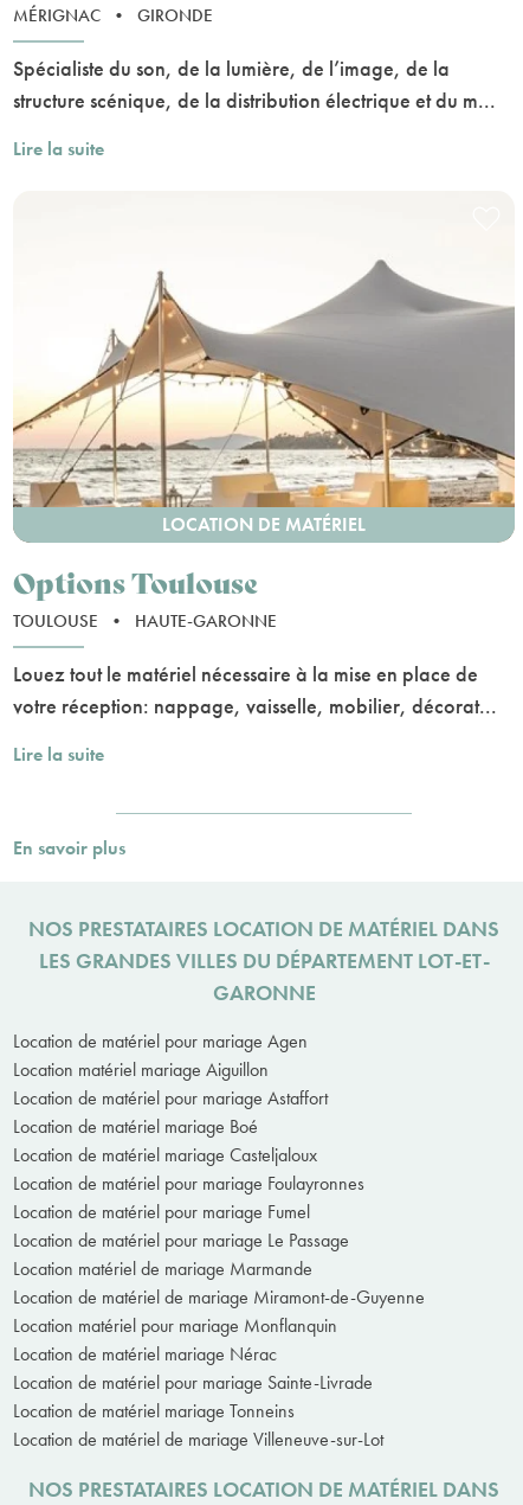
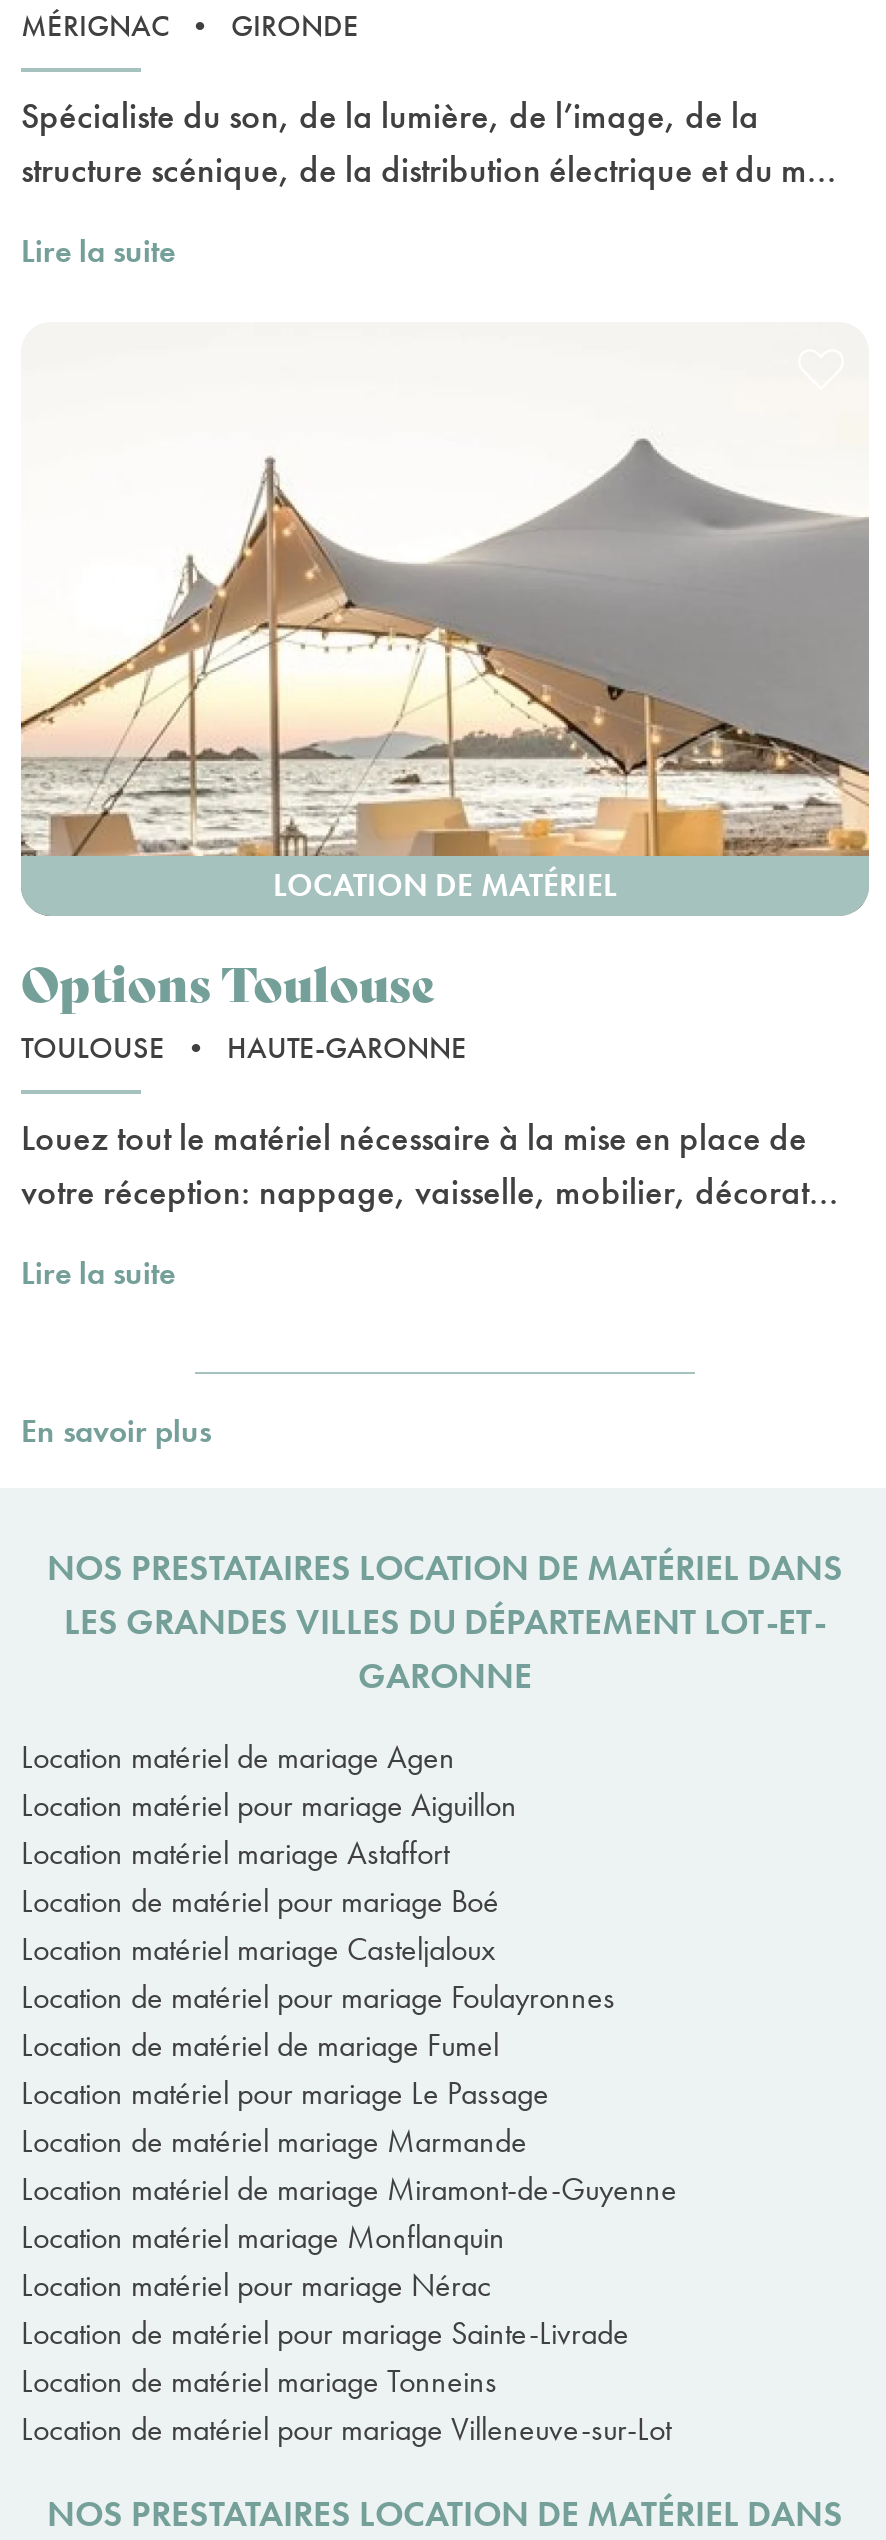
[13,1028,328,1167] Location de matériel pour mariage Agen | Location matériel mariage Aiguillon | Location de matériel pour mariage Astaffort | Location de matériel mariage Boé | Location de matériel mariage Casteljaloux -> [21,1736,517,1970] Location matériel de mariage Agen | Location matériel pour mariage Aiguillon | Location matériel mariage Astaffort | Location de matériel pour mariage Boé | Location matériel mariage Casteljaloux
[13,1199,425,1366] Location de matériel pour mariage Fumel | Location de matériel pour mariage Le Passage | Location matériel de mariage Marmande | Location de matériel de mariage Miramont-de-Guyenne | Location matériel pour mariage Monflanquin | Location de matériel mariage Nérac -> [21,2024,677,2306] Location de matériel de mariage Fumel | Location matériel pour mariage Le Passage | Location de matériel mariage Marmande | Location matériel de mariage Miramont-de-Guyenne | Location matériel mariage Monflanquin | Location matériel pour mariage Nérac
[13,1427,383,1452] Location de matériel de mariage Villeneuve-sur-Lot -> [21,2408,671,2450] Location de matériel pour mariage Villeneuve-sur-Lot

